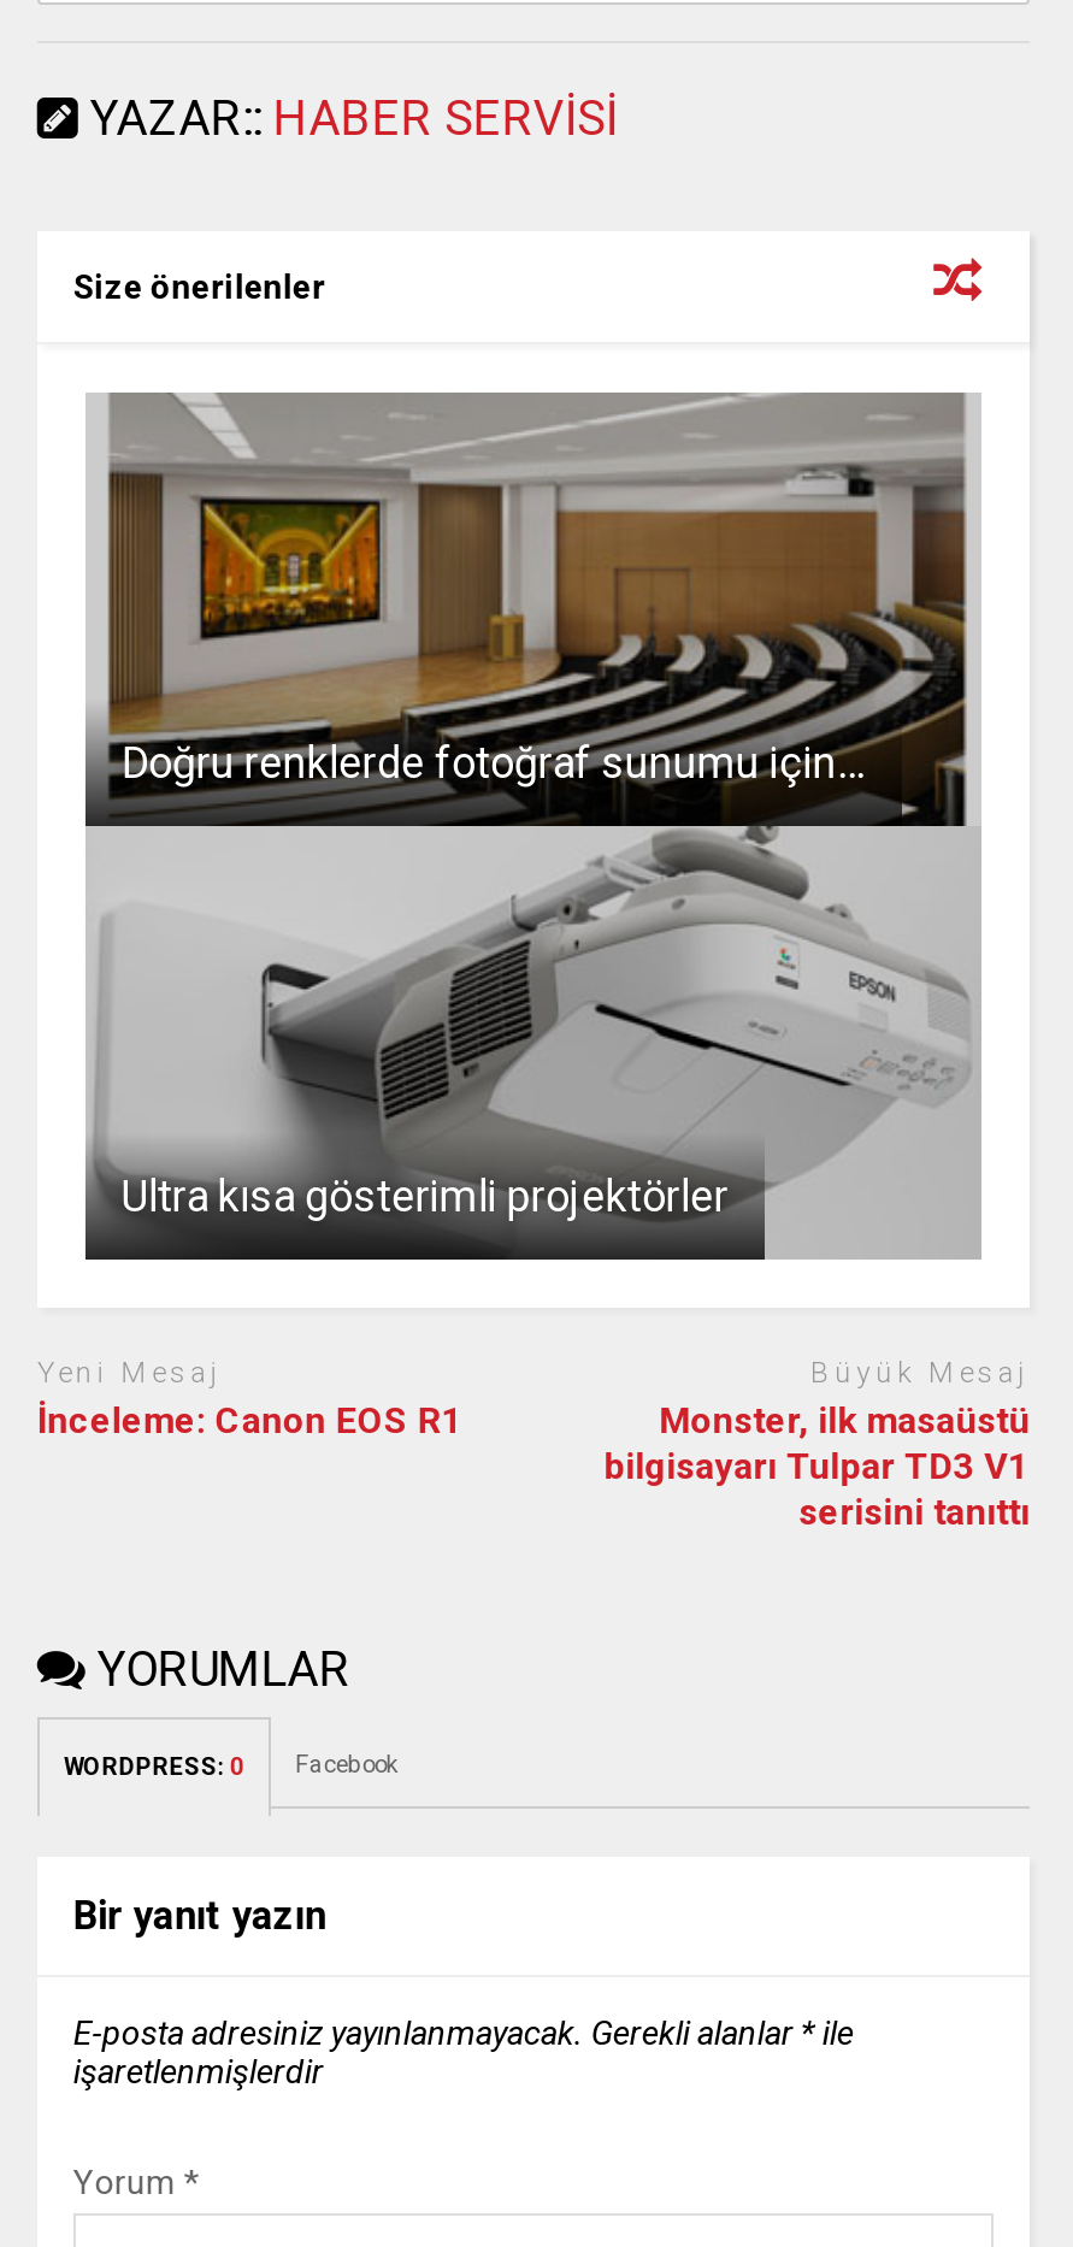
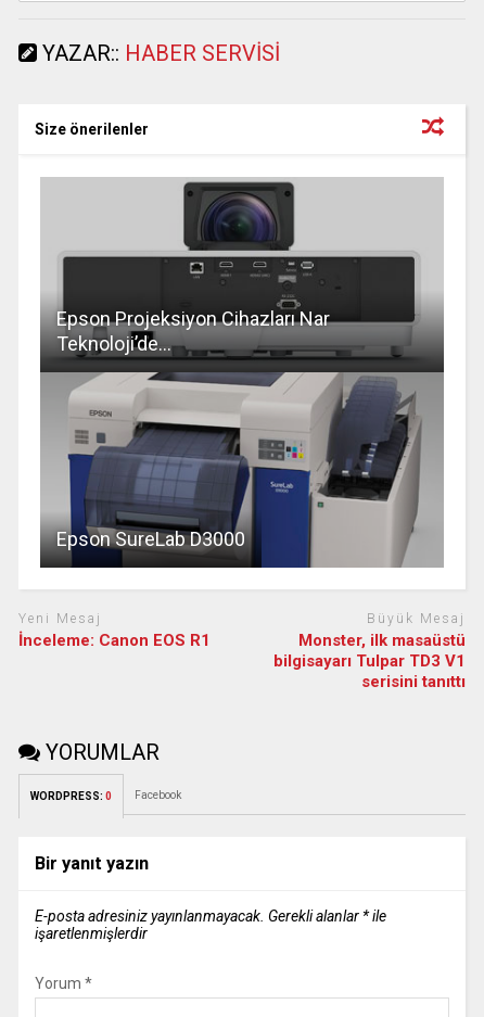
[90,393,979,1260] [image] | Doğru renklerde fotoğraf sunumu için… -> [41,178,444,568] [image] | Epson Projeksiyon Cihazları Nar | Teknoloji’de…
[121,1170,728,1221] Ultra kısa gösterimli projektörler -> [56,527,245,550] Epson SureLab D3000

